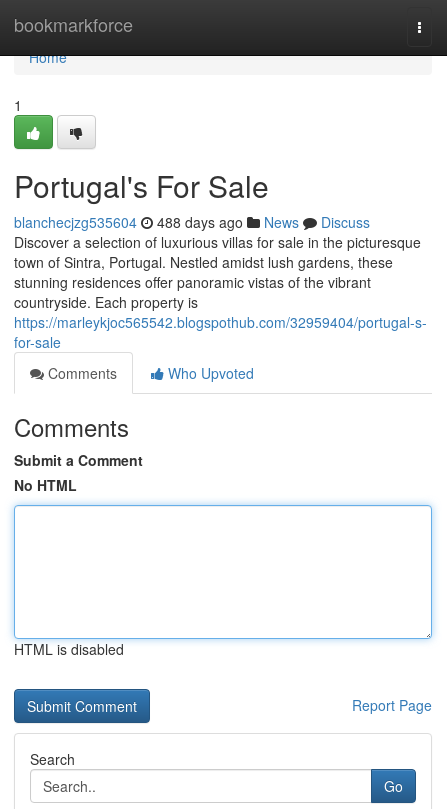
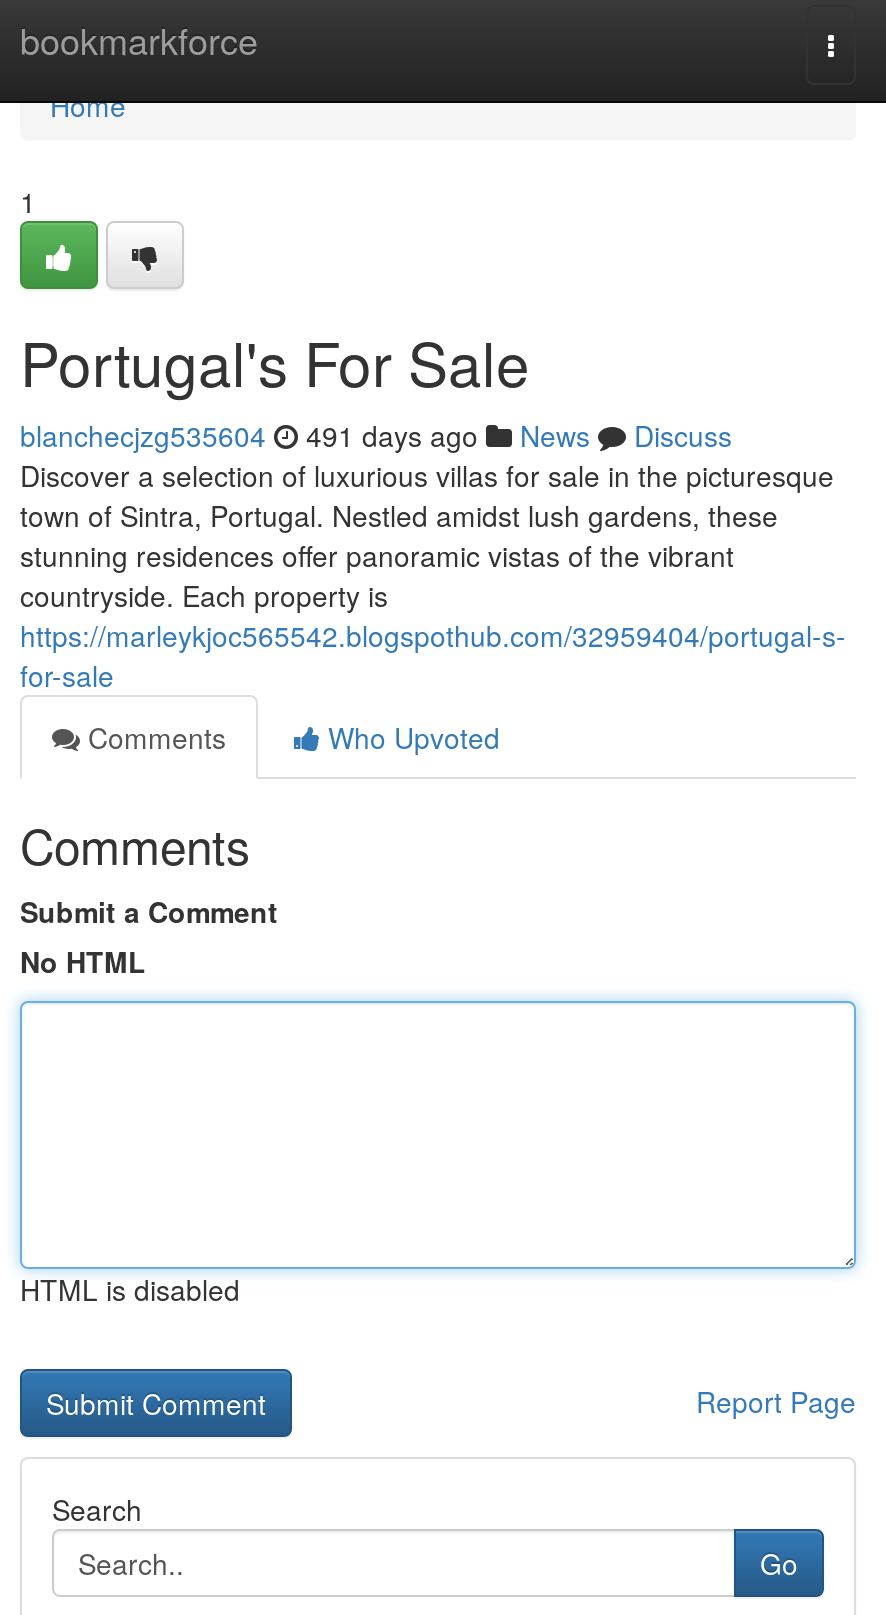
[14,212,370,232] blanchecjzg535604 488 days ago News Discuss -> [20,415,732,455] blanchecjzg535604 491 days ago News Discuss

